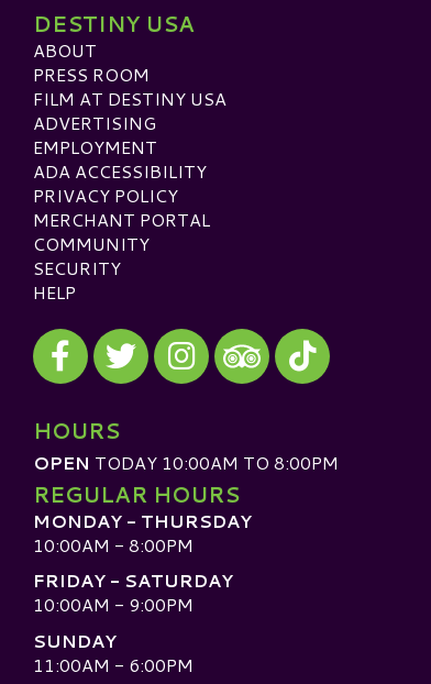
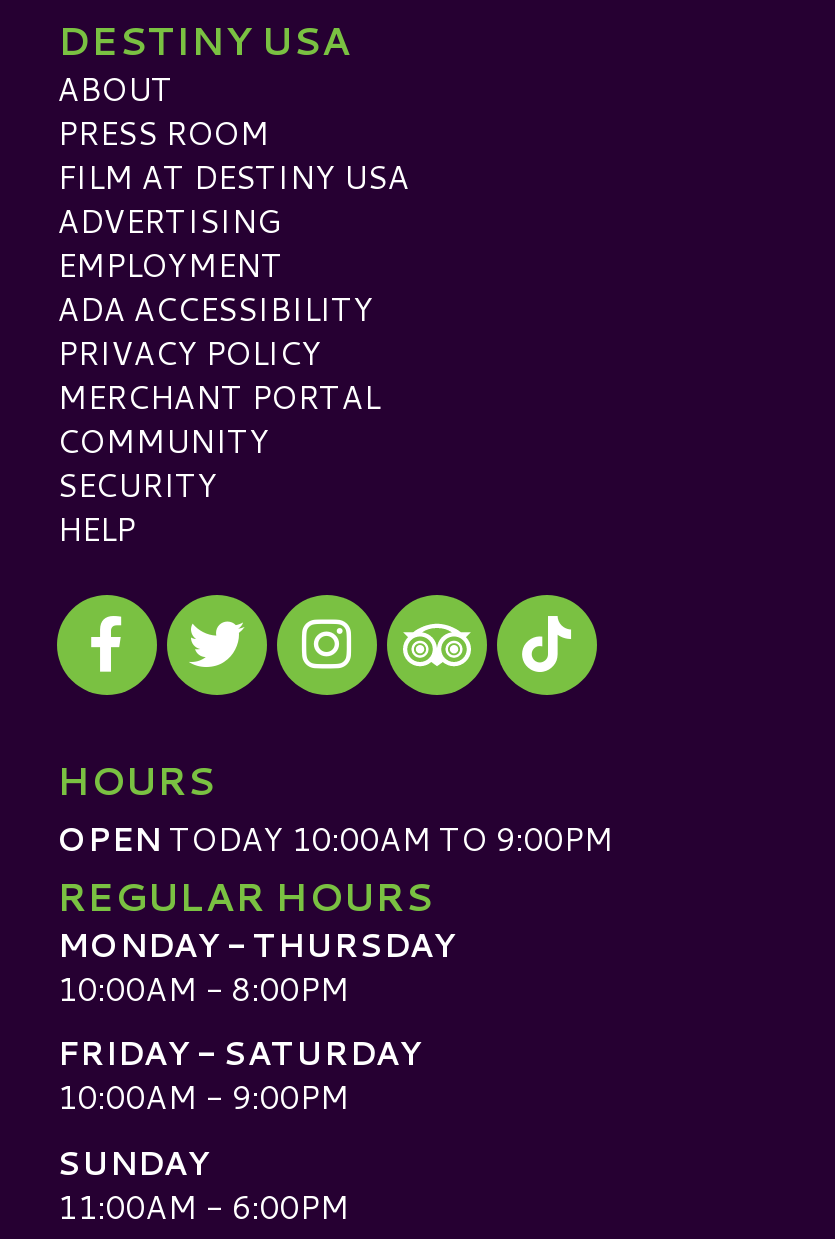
[33,450,339,475] OPEN TODAY 10:00AM TO 8:00PM -> [57,815,613,861] OPEN TODAY 10:00AM TO 9:00PM

